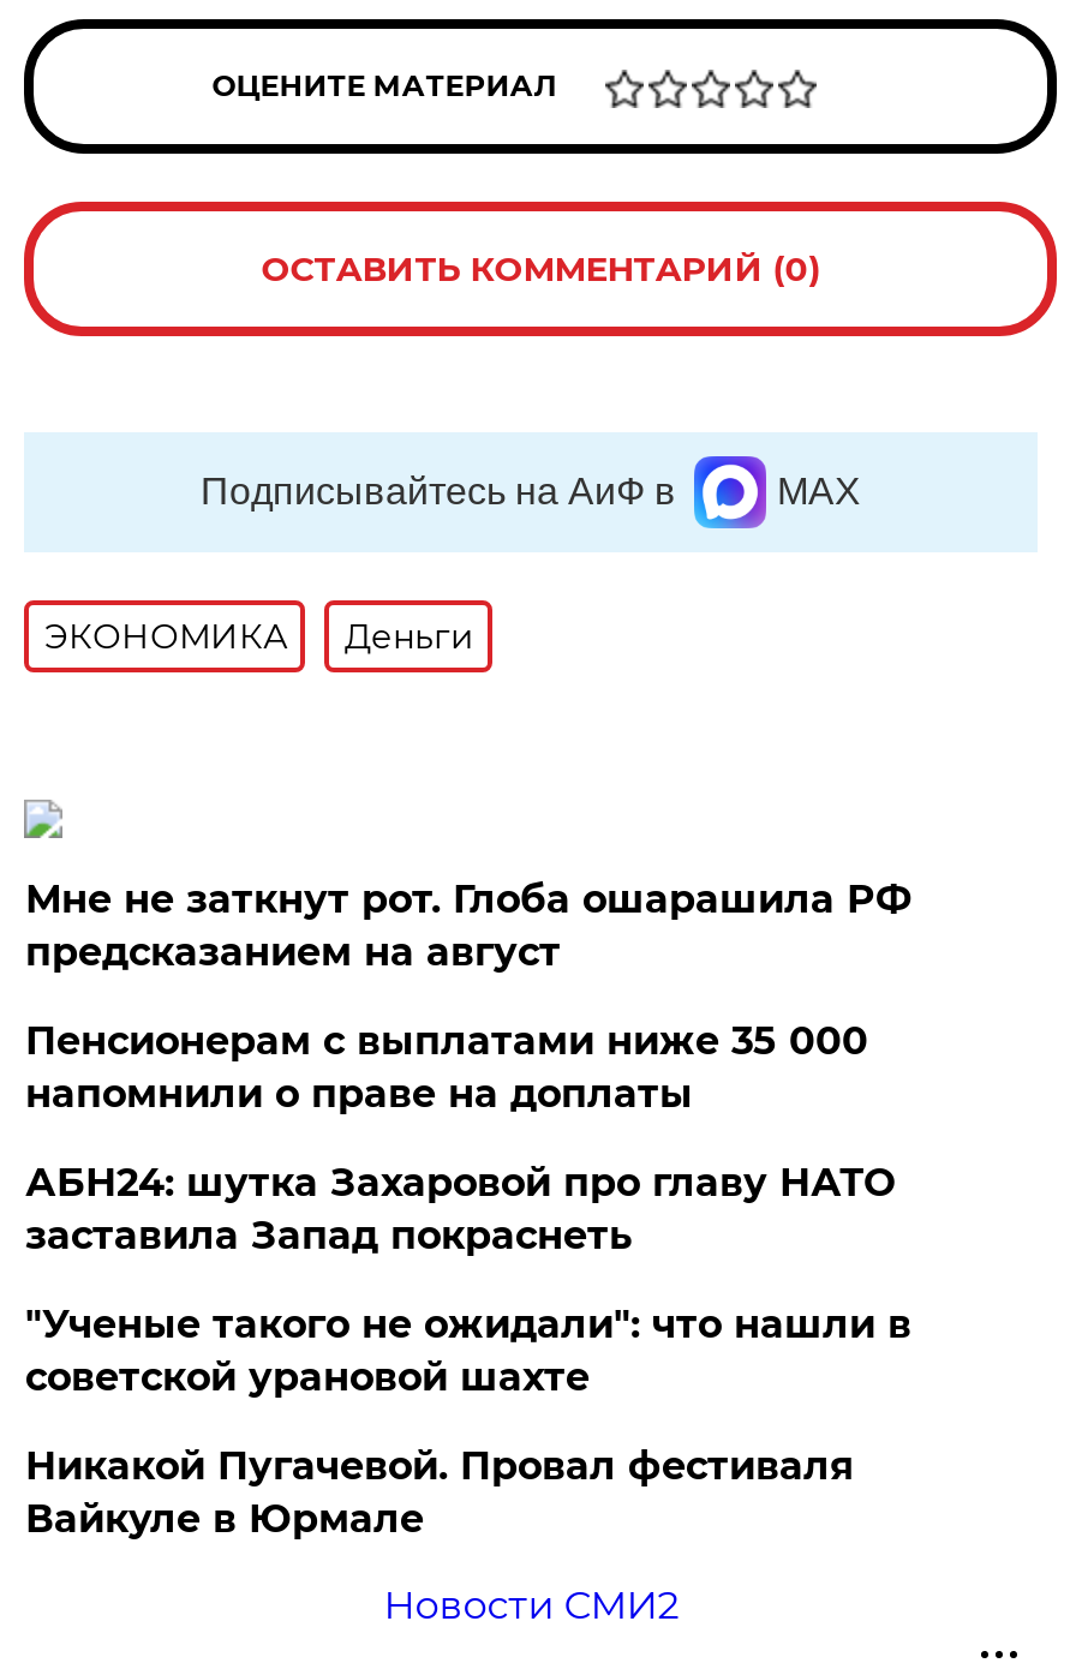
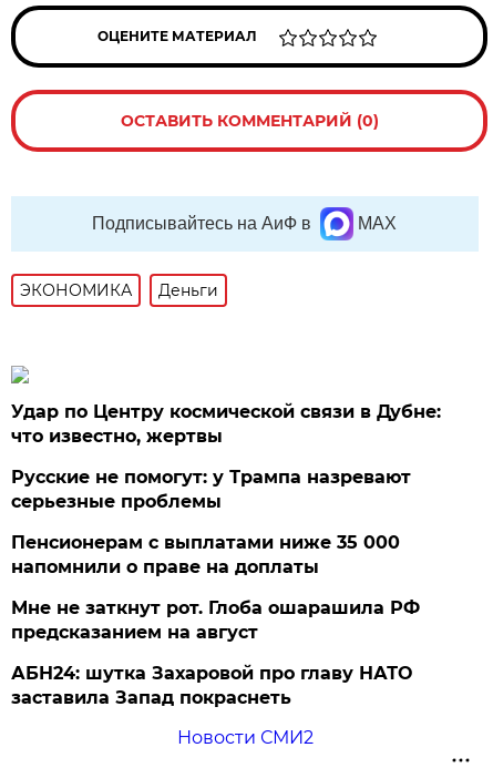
none -> [12,401,441,512] Удар по Центру космической связи в Дубне: | что известно, жертвы | Русские не помогут: у Трампа назревают | серьезные проблемы
moved [25,876,911,975] -> [12,597,420,643]: Мне не заткнут рот. Глоба ошарашила РФ | предсказанием на август
moved [25,1018,868,1116] -> [12,532,400,577]: Пенсионерам с выплатами ниже 35 000 | напомнили о праве на доплаты
moved [25,1160,894,1258] -> [12,663,413,708]: АБН24: шутка Захаровой про главу НАТО | заставила Запад покраснеть
[25,1301,911,1541] "Ученые такого не ожидали": что нашли в | советской урановой шахте | Никакой Пугачевой. Провал фестиваля | Вайкуле в Юрмале -> none

